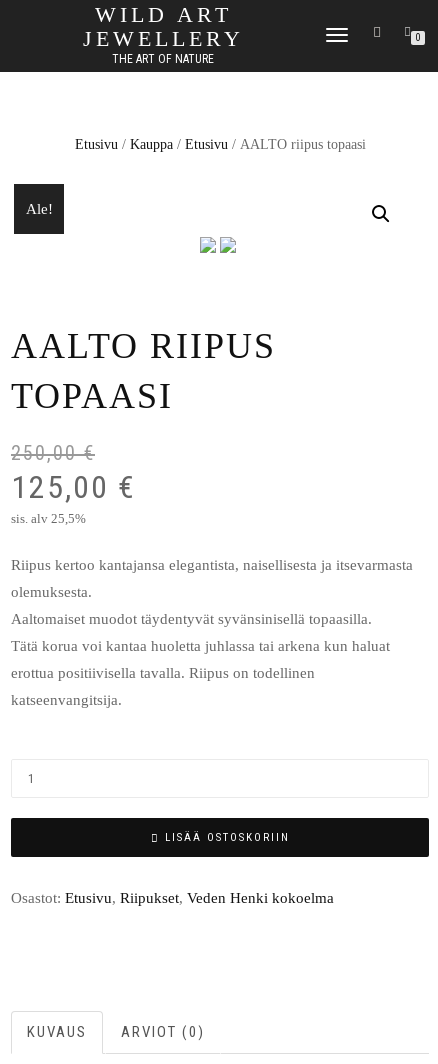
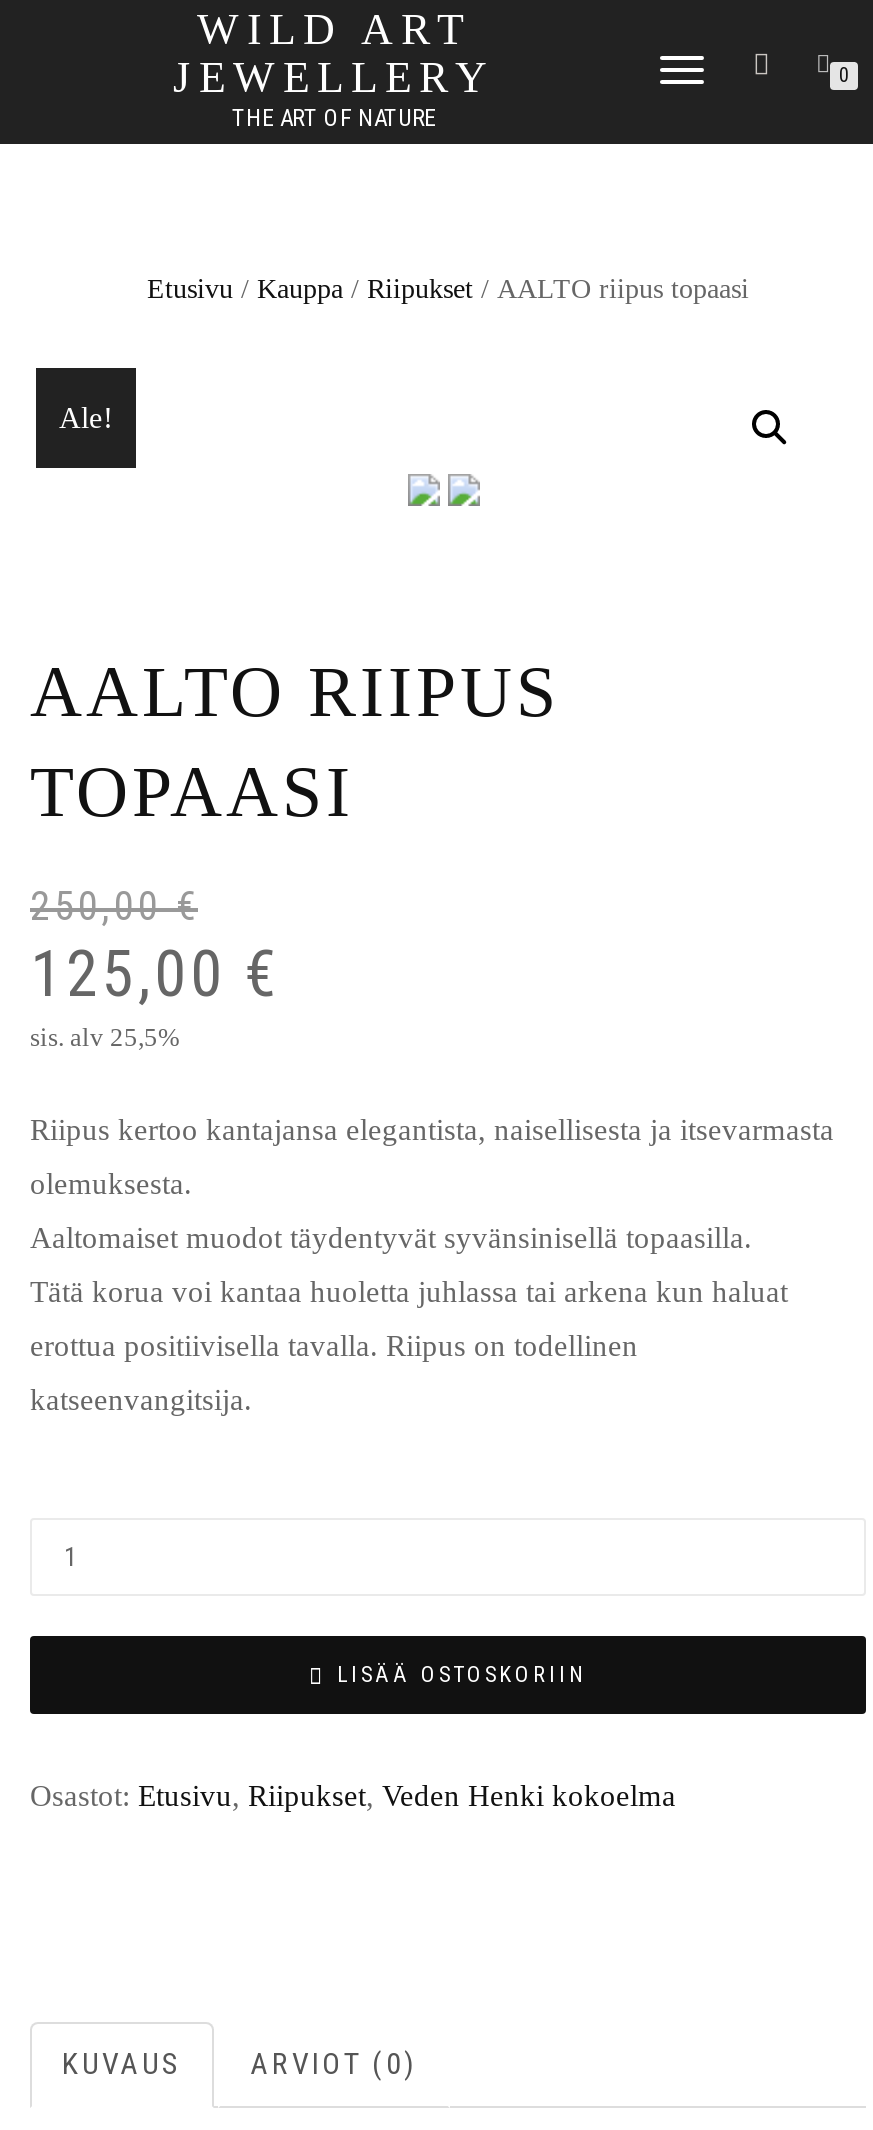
[74,137,365,152] Etusivu / Kauppa / Etusivu / AALTO riipus topaasi -> [147,274,749,304] Etusivu / Kauppa / Riipukset / AALTO riipus topaasi

